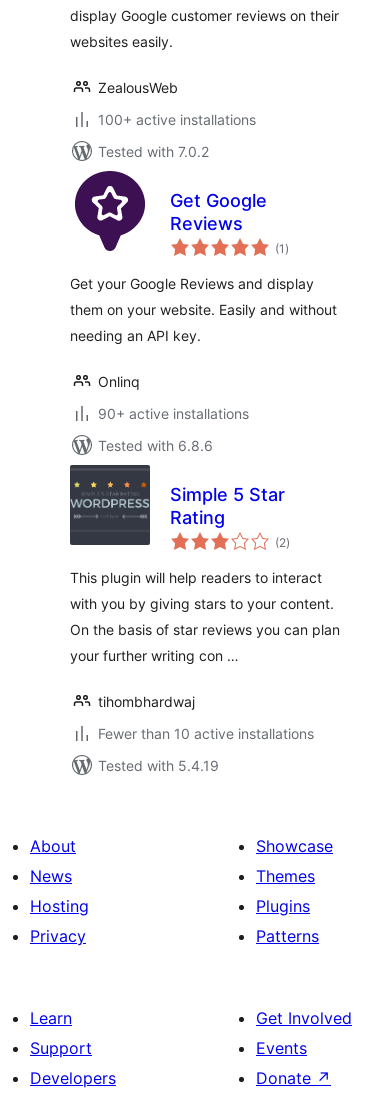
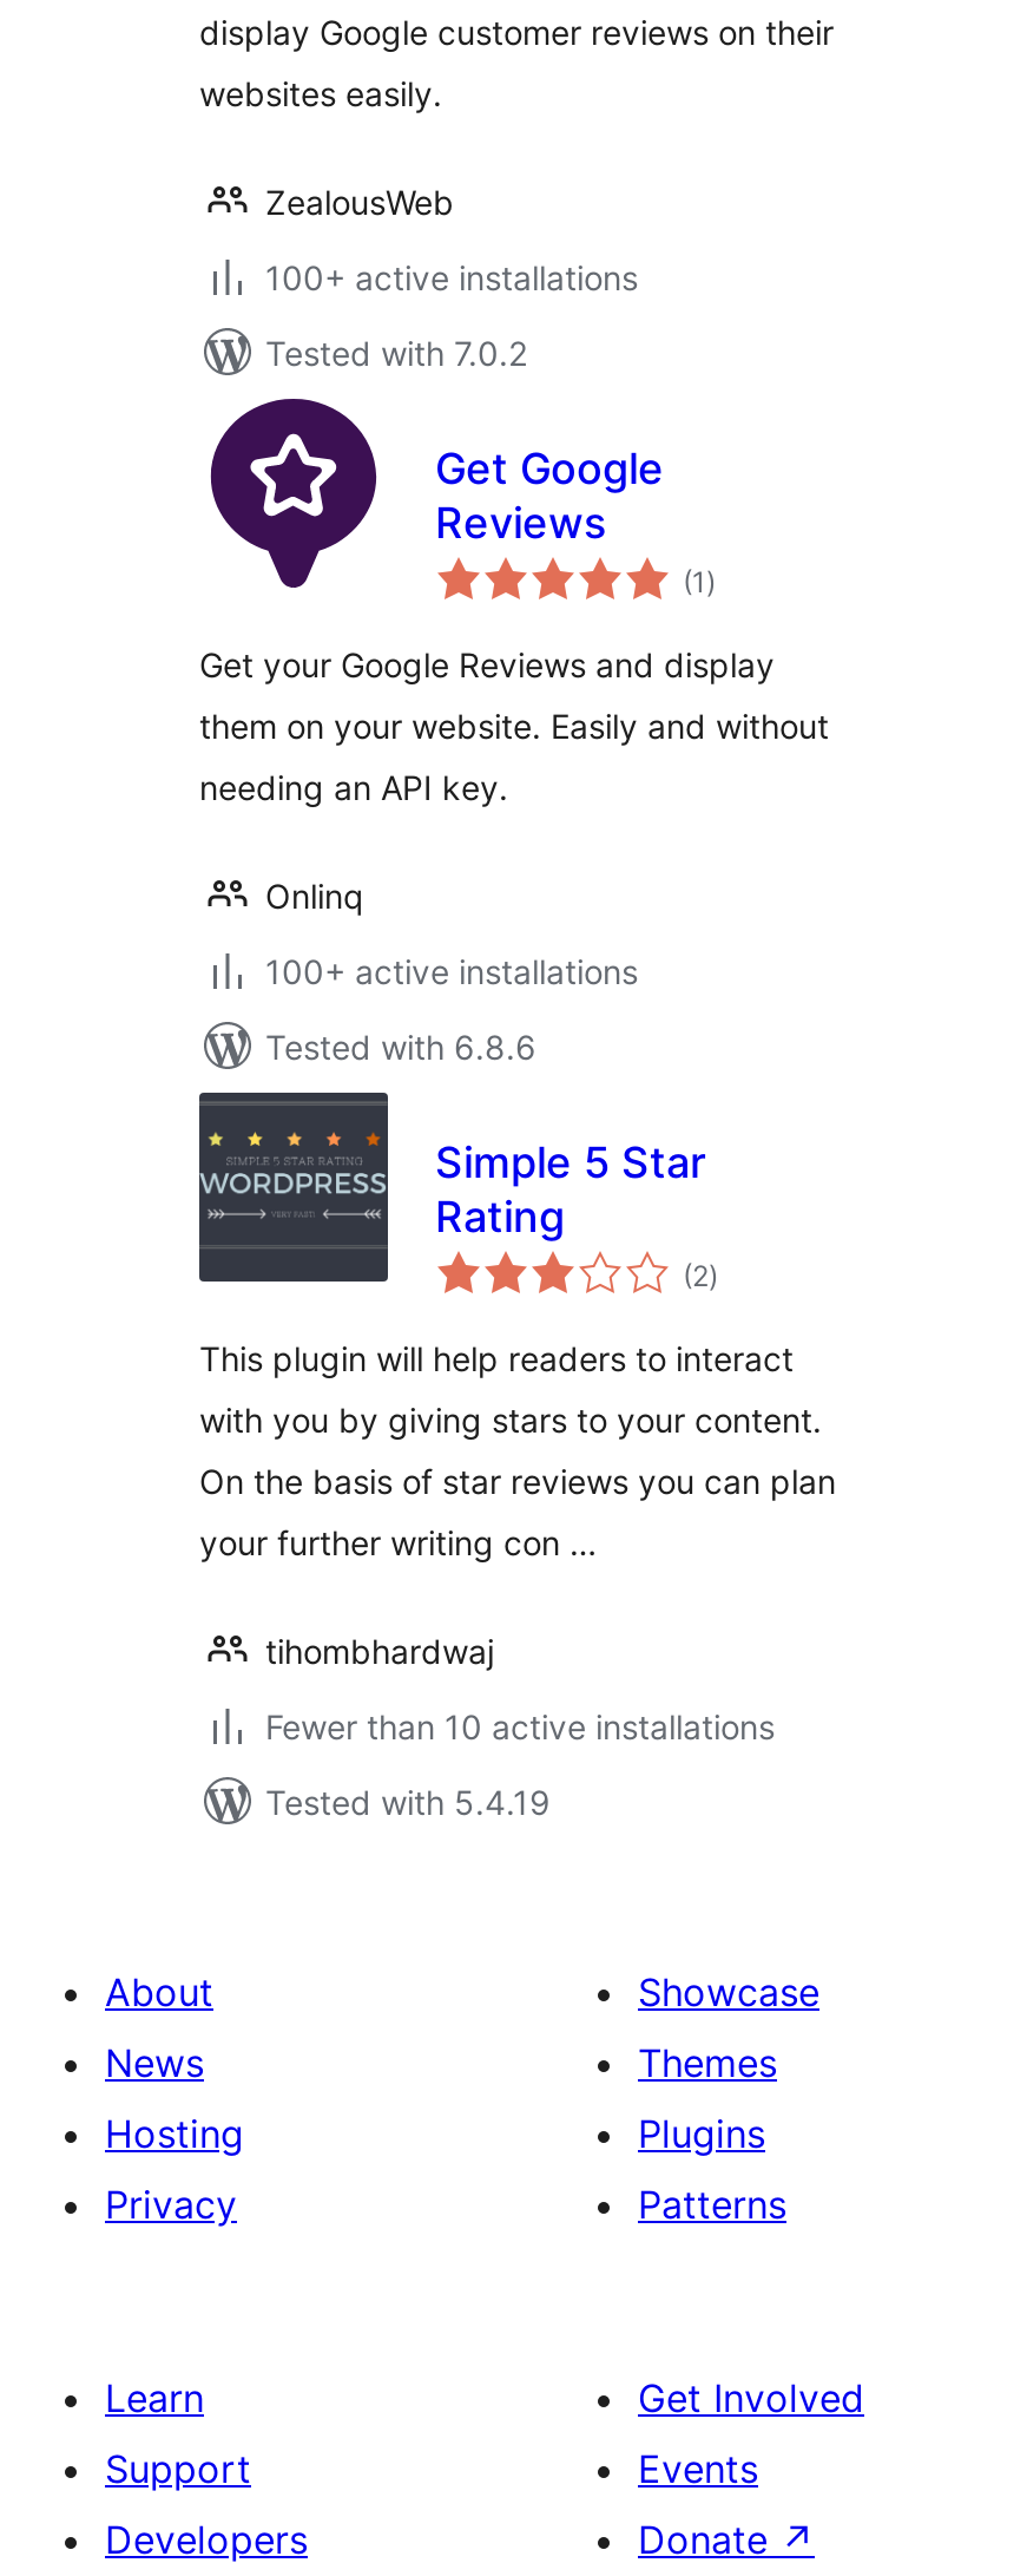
[98,405,249,422] 90+ active installations -> [265,951,638,991] 100+ active installations

